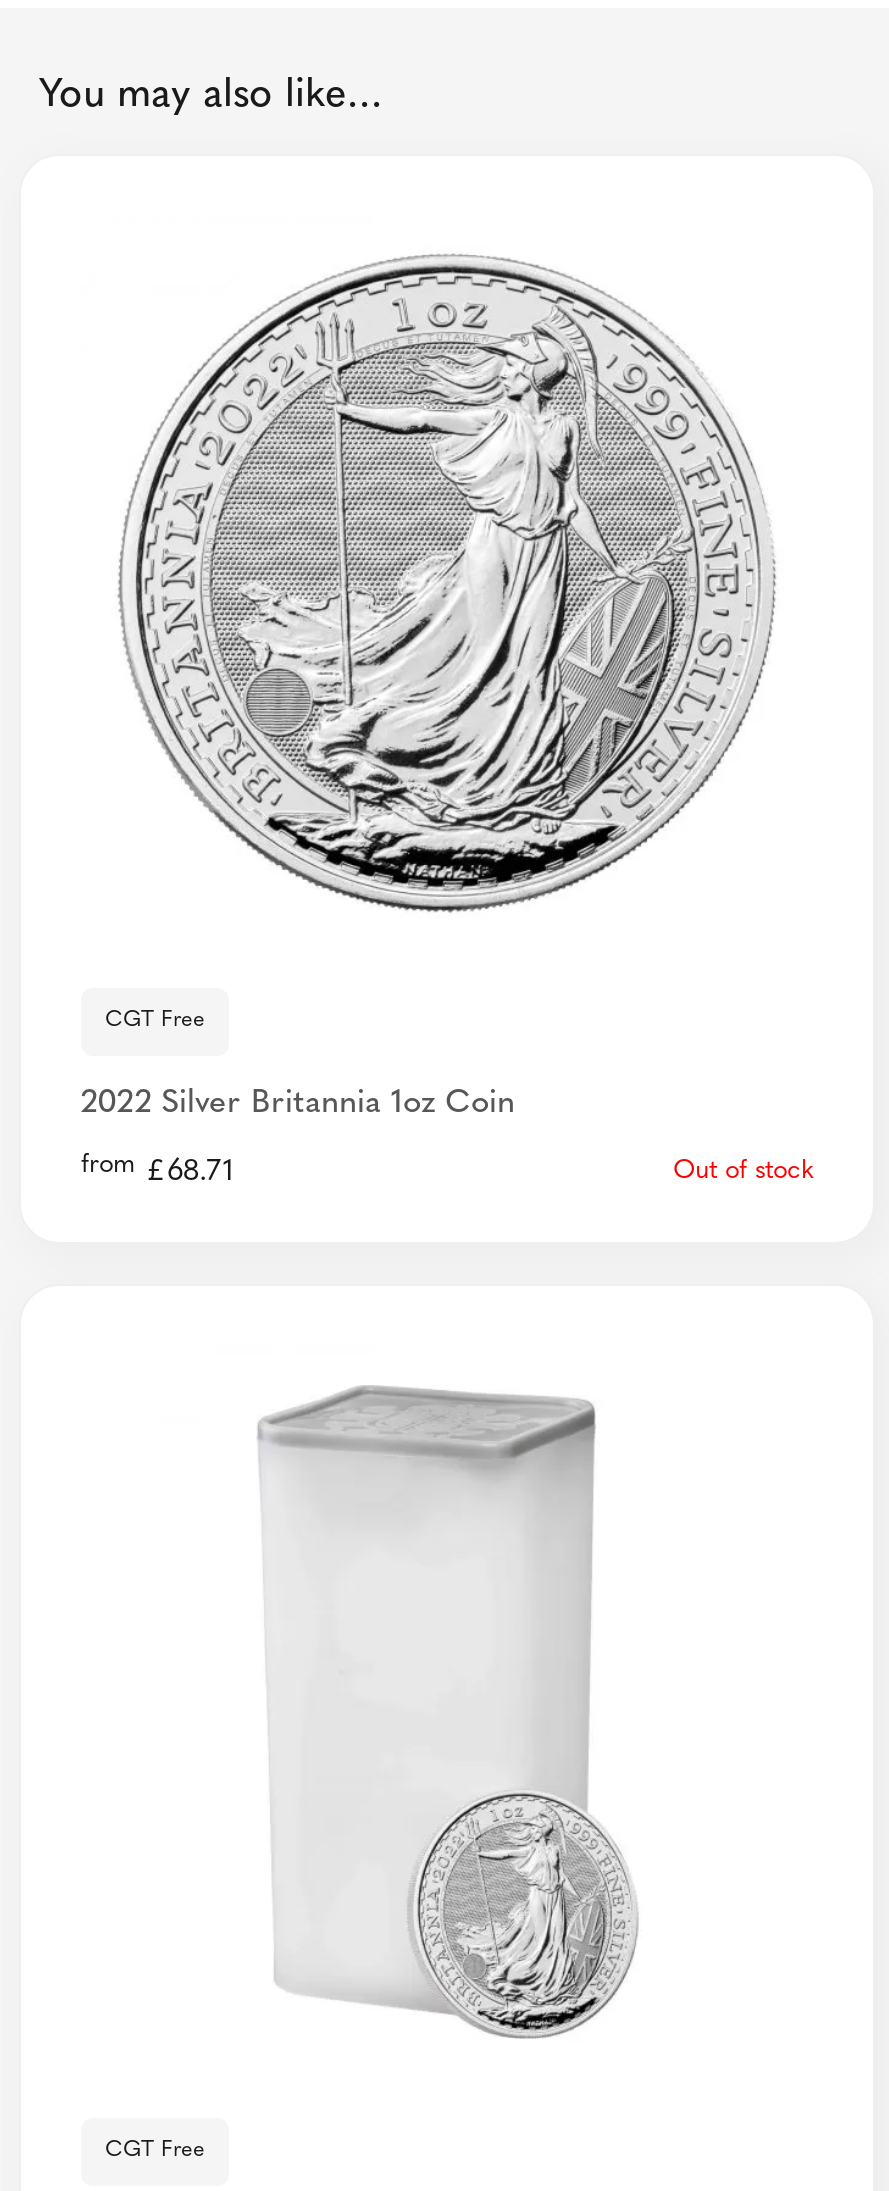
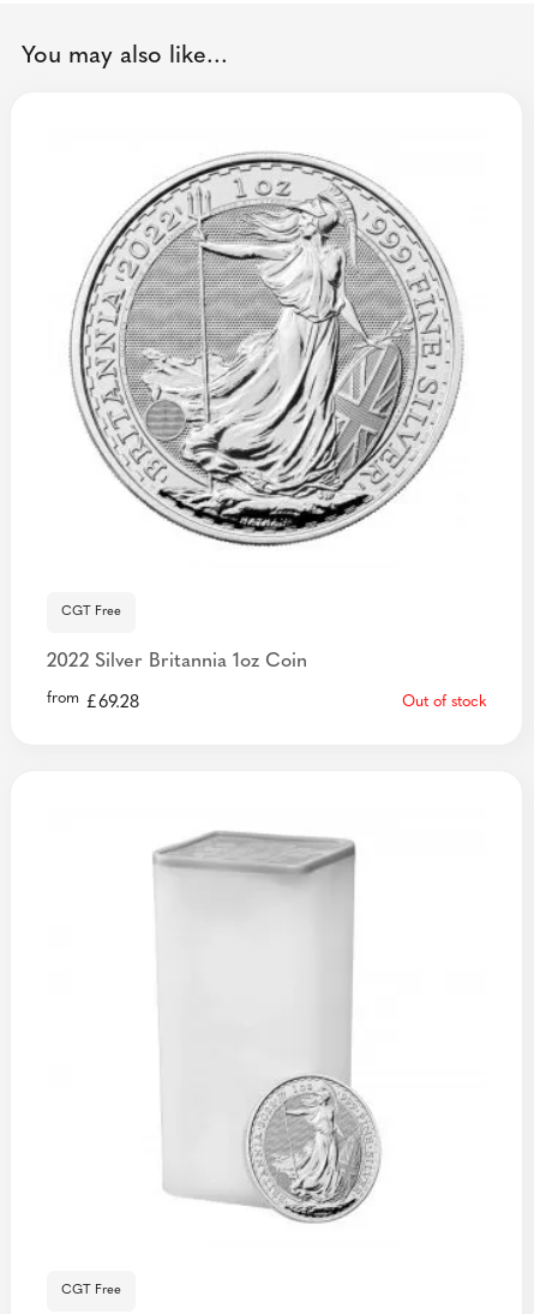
[81,1152,233,1188] from £68.71 -> [47,691,139,712] from £69.28

